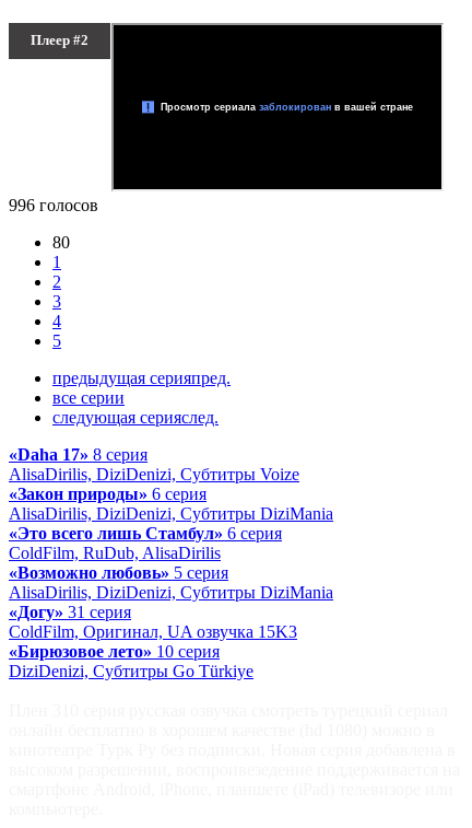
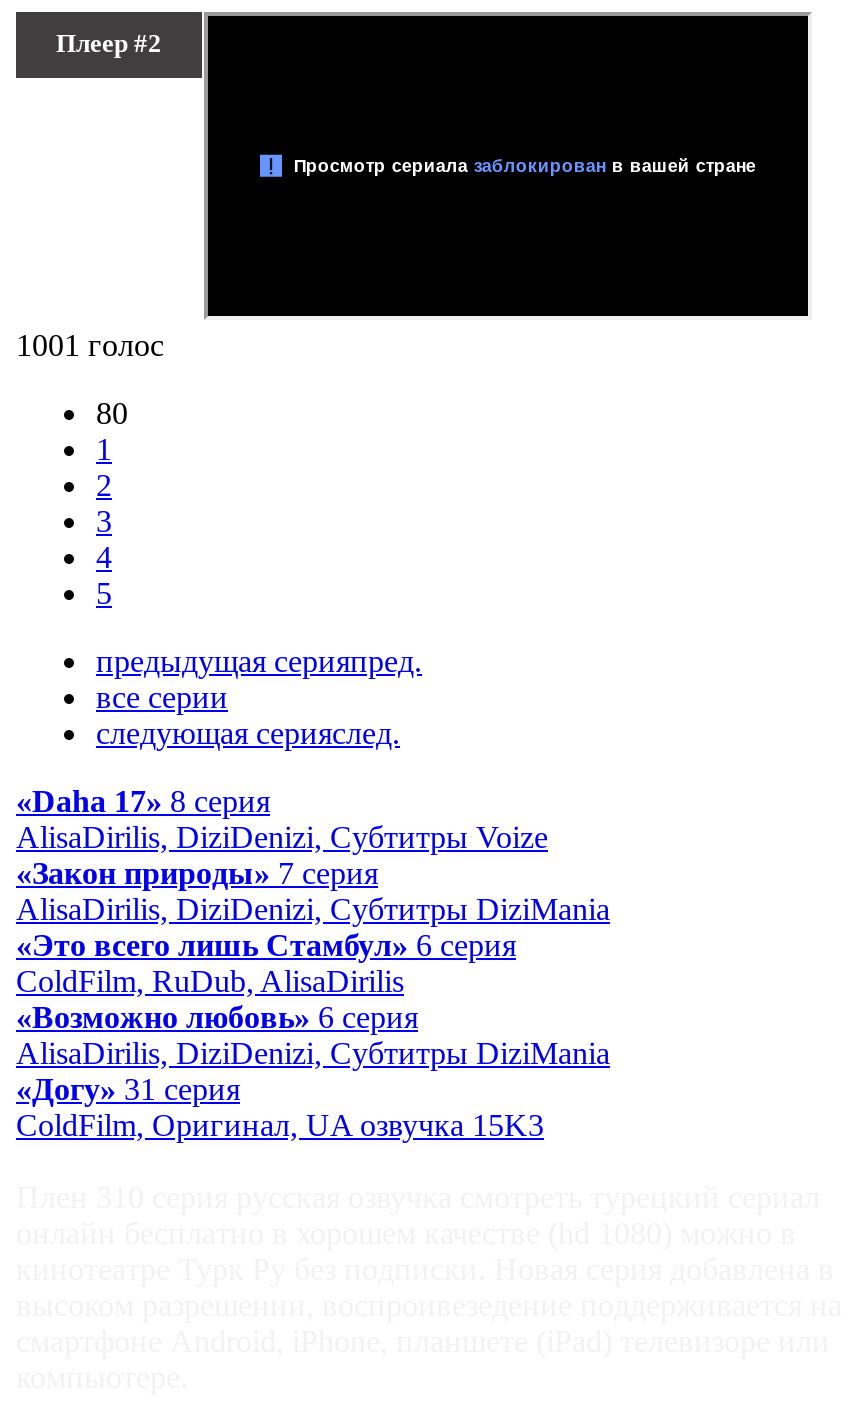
[9,196,98,214] 996 голосов -> [16,328,164,362] 1001 голос
[9,484,206,503] «Закон природы» 6 серия -> [16,856,378,890] «Закон природы» 7 серия
[9,563,228,582] «Возможно любовь» 5 серия -> [16,1000,418,1034] «Возможно любовь» 6 серия
[9,642,253,680] «Бирюзовое лето» 10 серия | DiziDenizi, Субтитры Go Türkiye -> none

